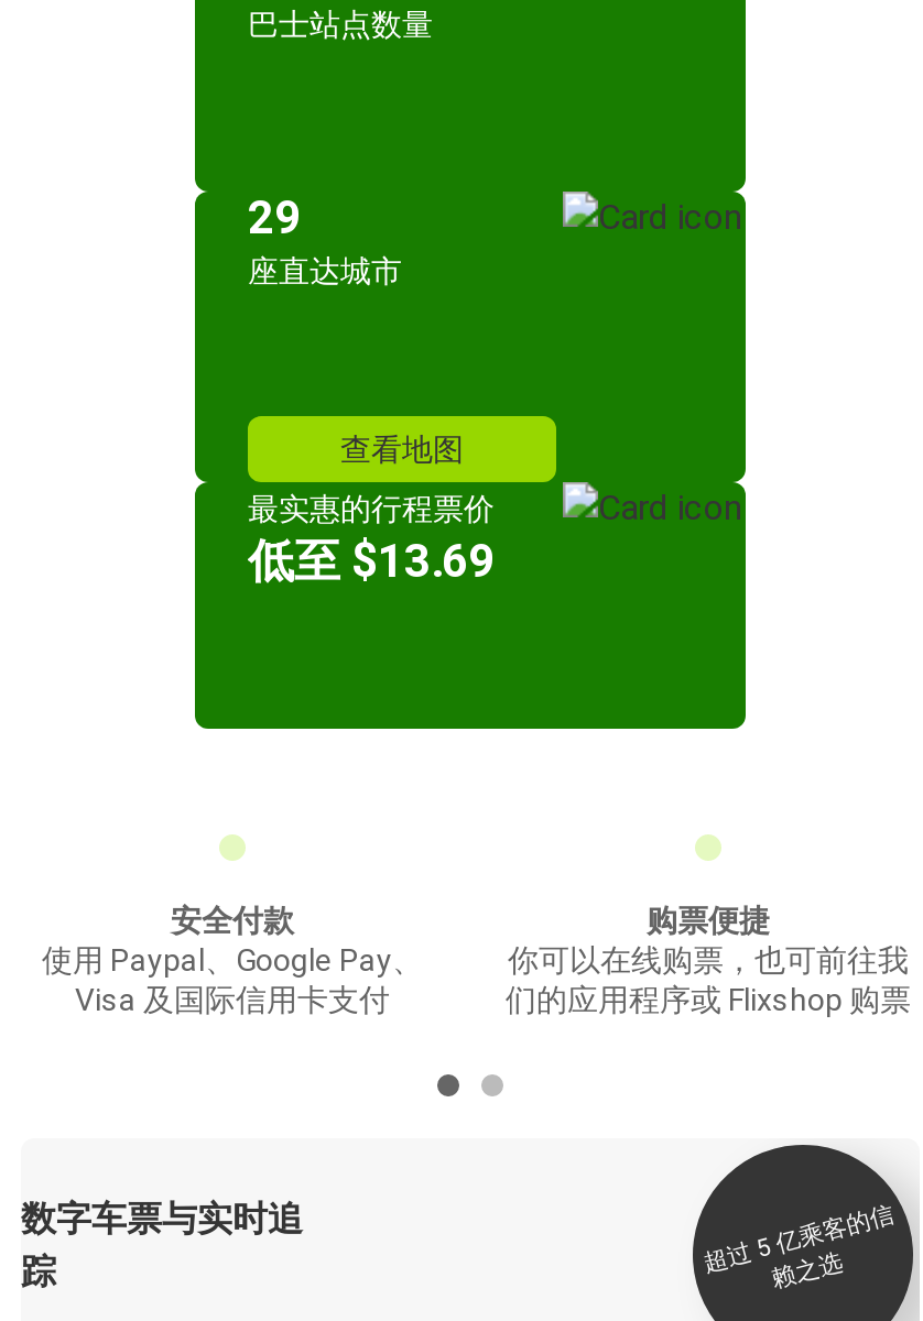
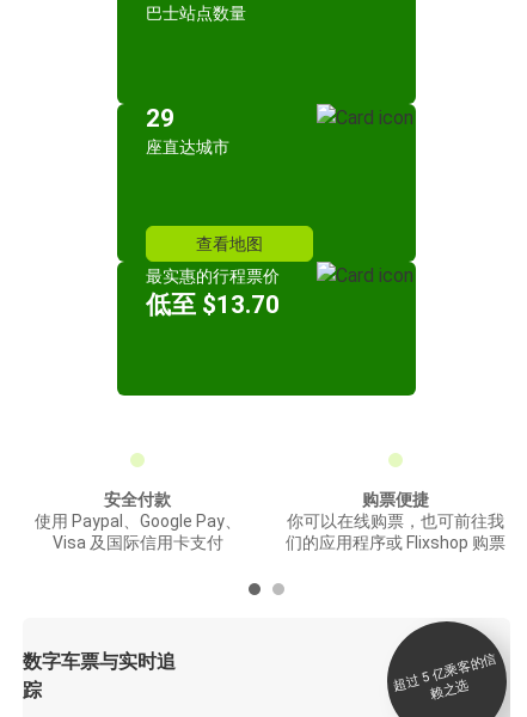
[248,535,495,588] 低至 $13.69 -> [146,290,280,319] 低至 $13.70

